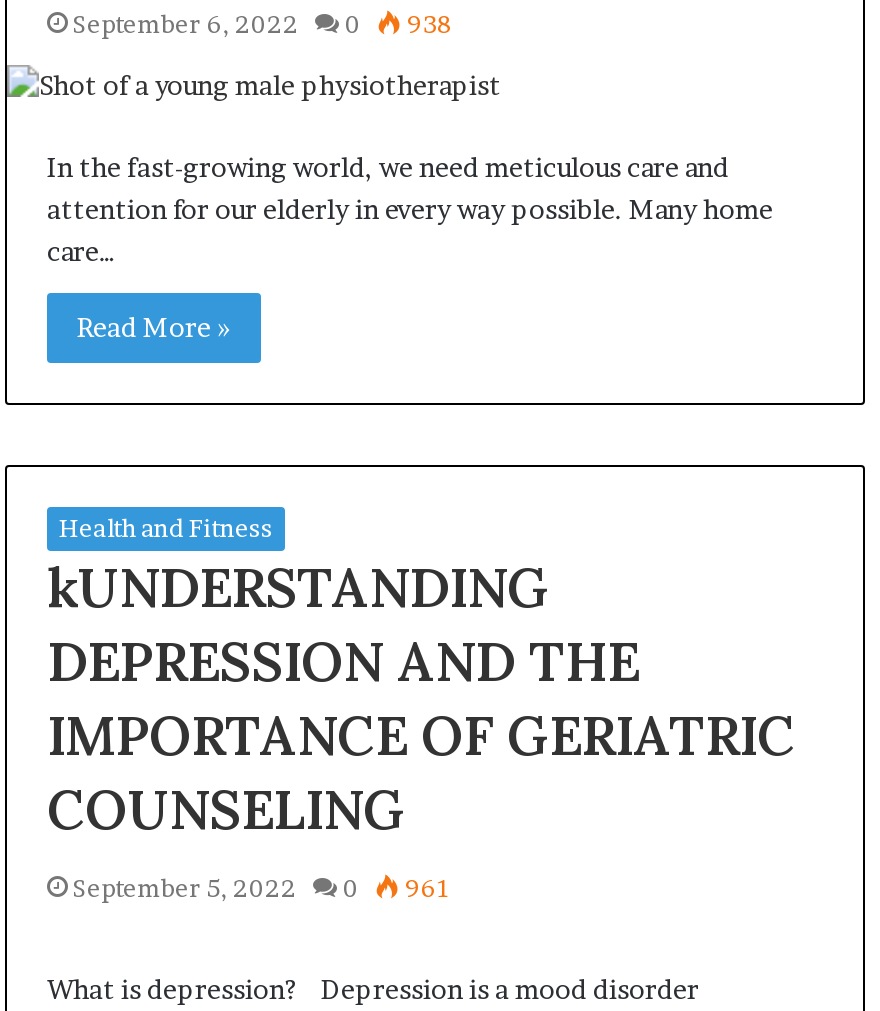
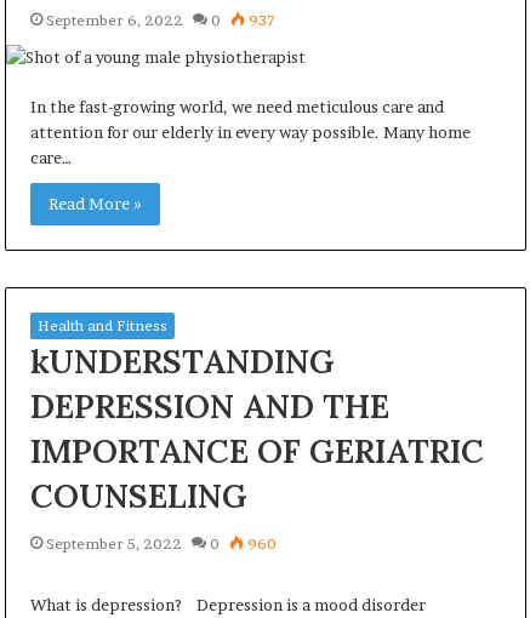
[73,9,453,39] September 6, 2022 0 938 -> [46,11,275,29] September 6, 2022 0 937
[73,873,449,903] September 5, 2022 0 961 -> [46,534,277,553] September 5, 2022 0 960

